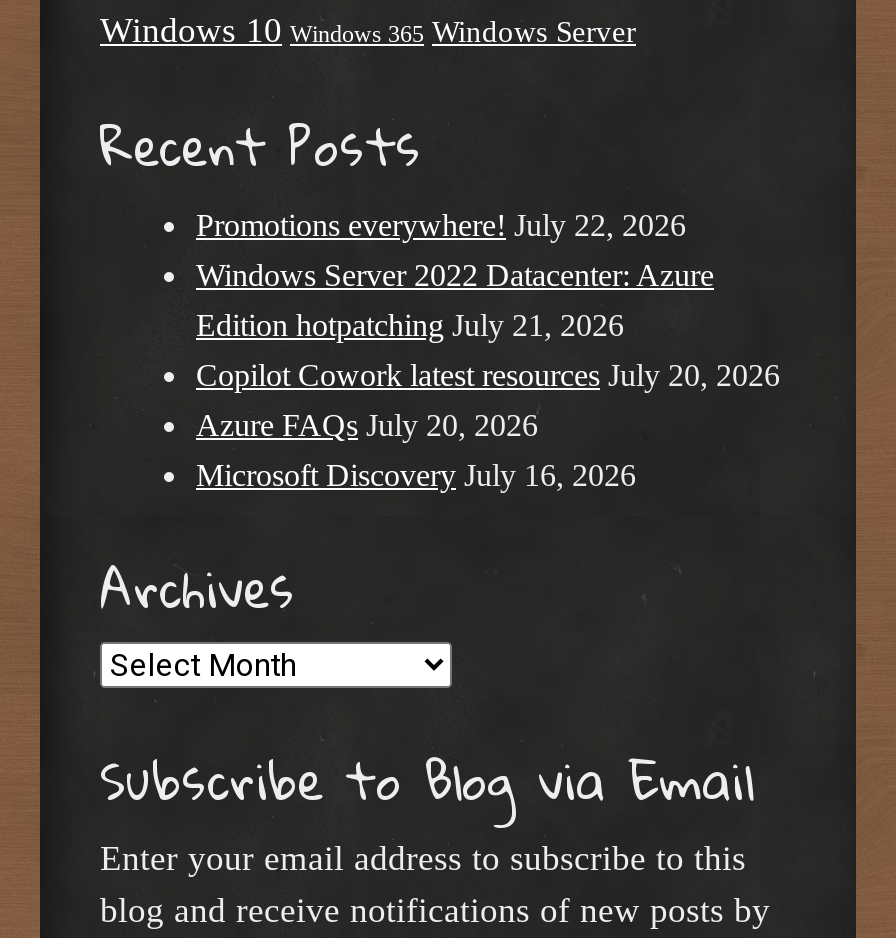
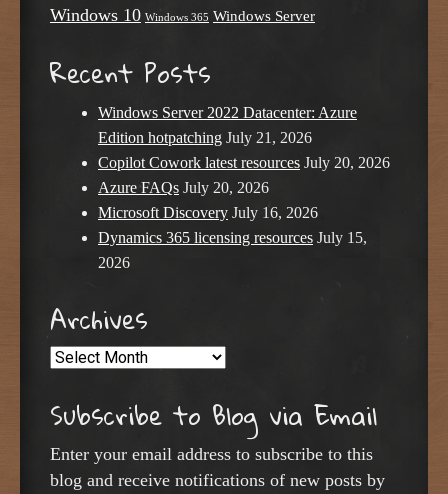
[196,207,686,241] Promotions everywhere! July 22, 2026 -> none
moved [196,257,780,491] -> [98,103,390,220]: Windows Server 2022 Datacenter: Azure | Edition hotpatching July 21, 2026 | Copilot Cowork latest resources July 20, 2026 | Azure FAQs July 20, 2026 | Microsoft Discovery July 16, 2026
none -> [98,228,367,270] Dynamics 365 licensing resources July 15, | 2026

